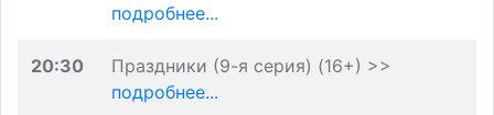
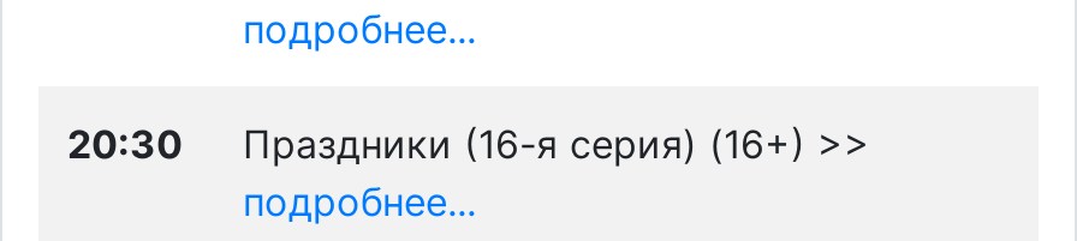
[111,55,391,77] Праздники (9-я серия) (16+) >> -> [243,120,870,168] Праздники (16-я серия) (16+) >>

